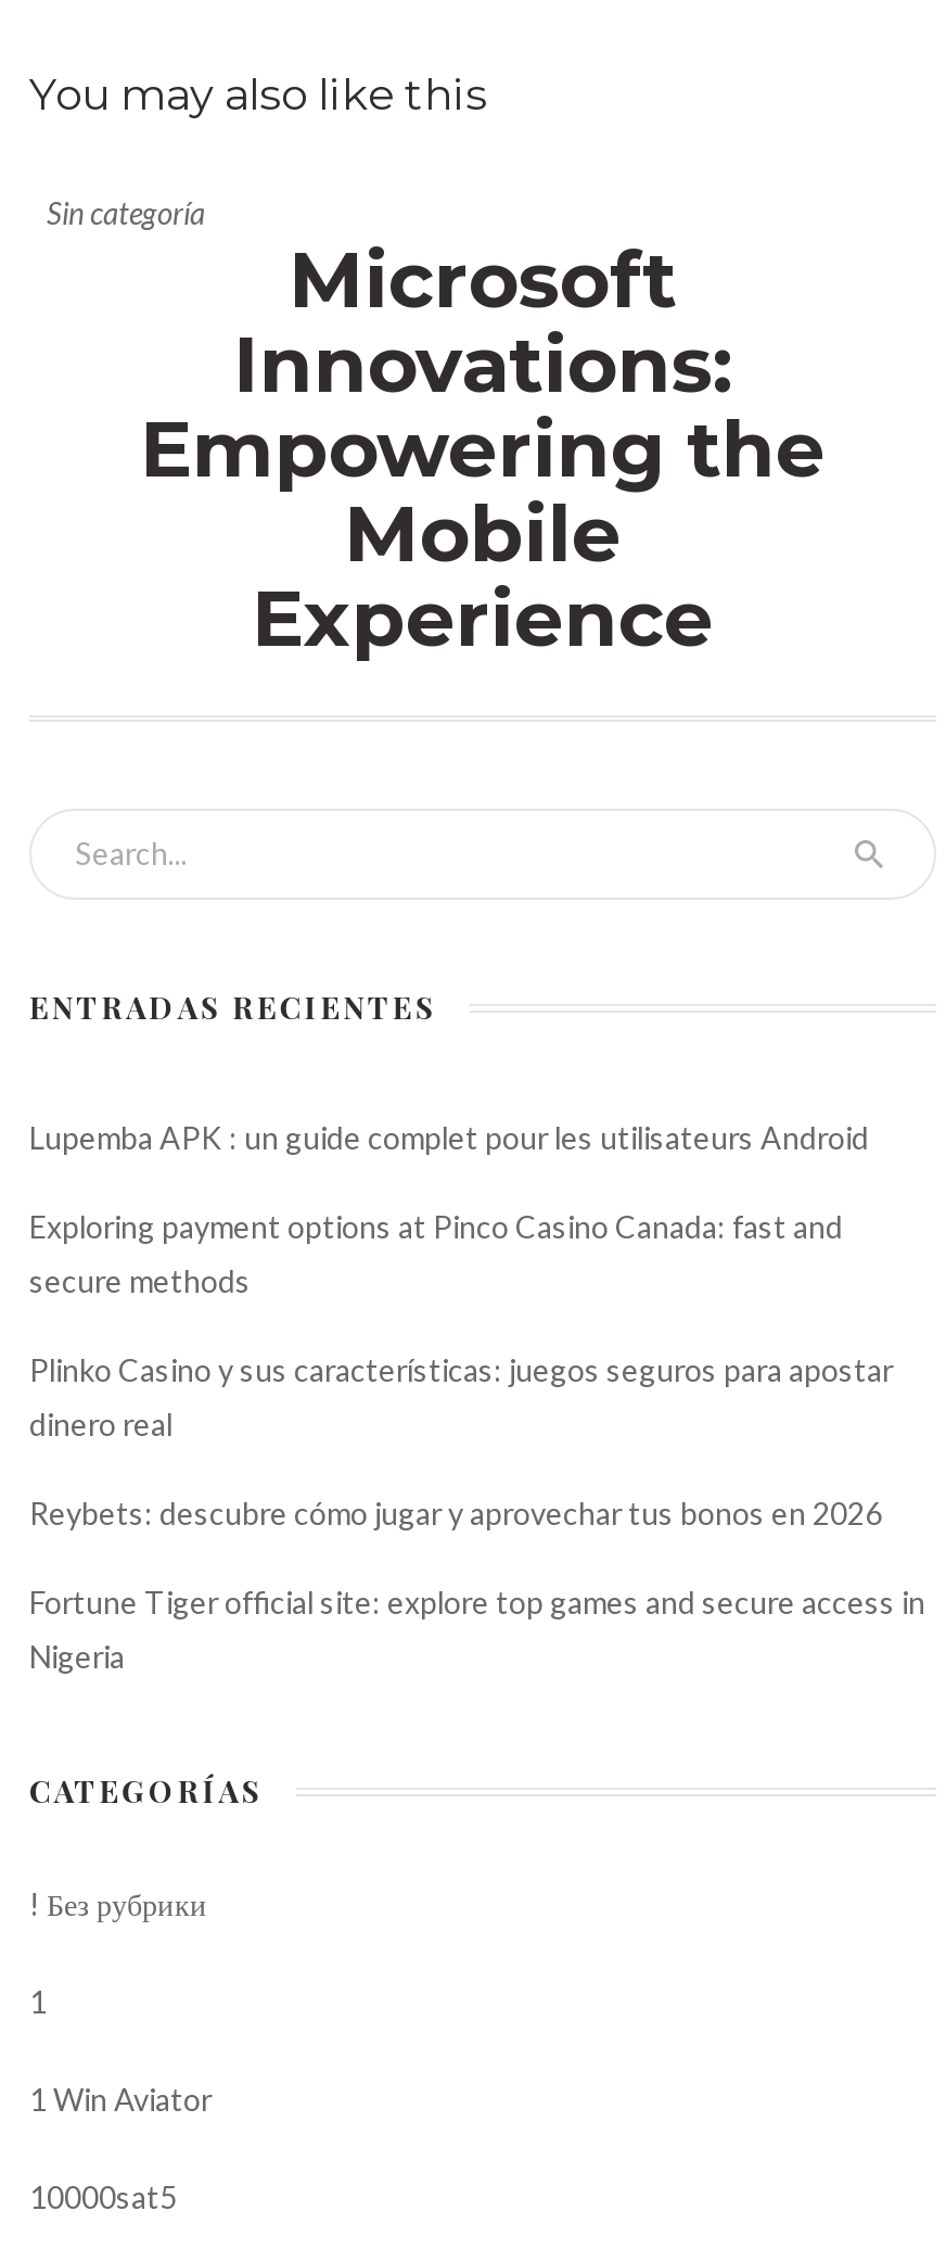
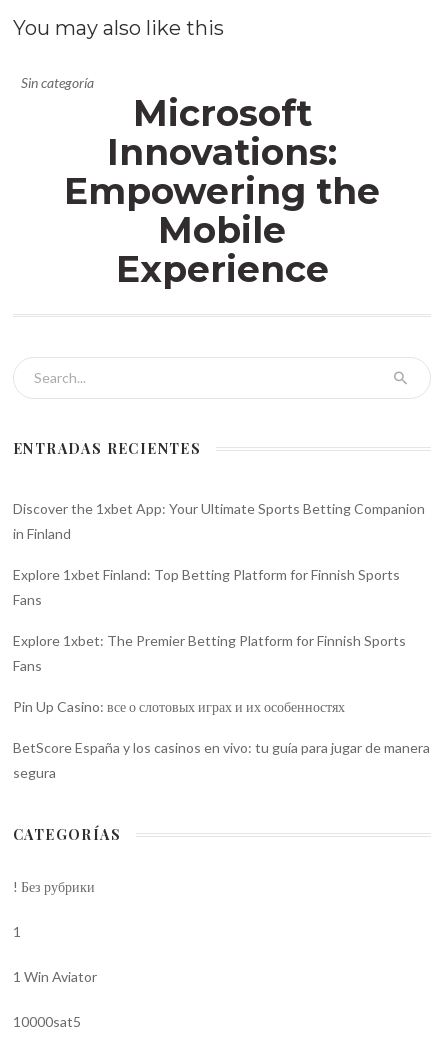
[29,1119,925,1674] Lupemba APK : un guide complet pour les utilisateurs Android | Exploring payment options at Pinco Casino Canada: fast and | secure methods | Plinko Casino y sus características: juegos seguros para apostar | dinero real | Reybets: descubre cómo jugar y aprovechar tus bonos en 2026 | Fortune Tiger official site: explore top games and secure access in | Nigeria -> [13,500,430,781] Discover the 1xbet App: Your Ultimate Sports Betting Companion | in Finland | Explore 1xbet Finland: Top Betting Platform for Finnish Sports | Fans | Explore 1xbet: The Premier Betting Platform for Finnish Sports | Fans | Pin Up Casino: все о слотовых играх и их особенностях | BetScore España y los casinos en vivo: tu guía para jugar de manera | segura

